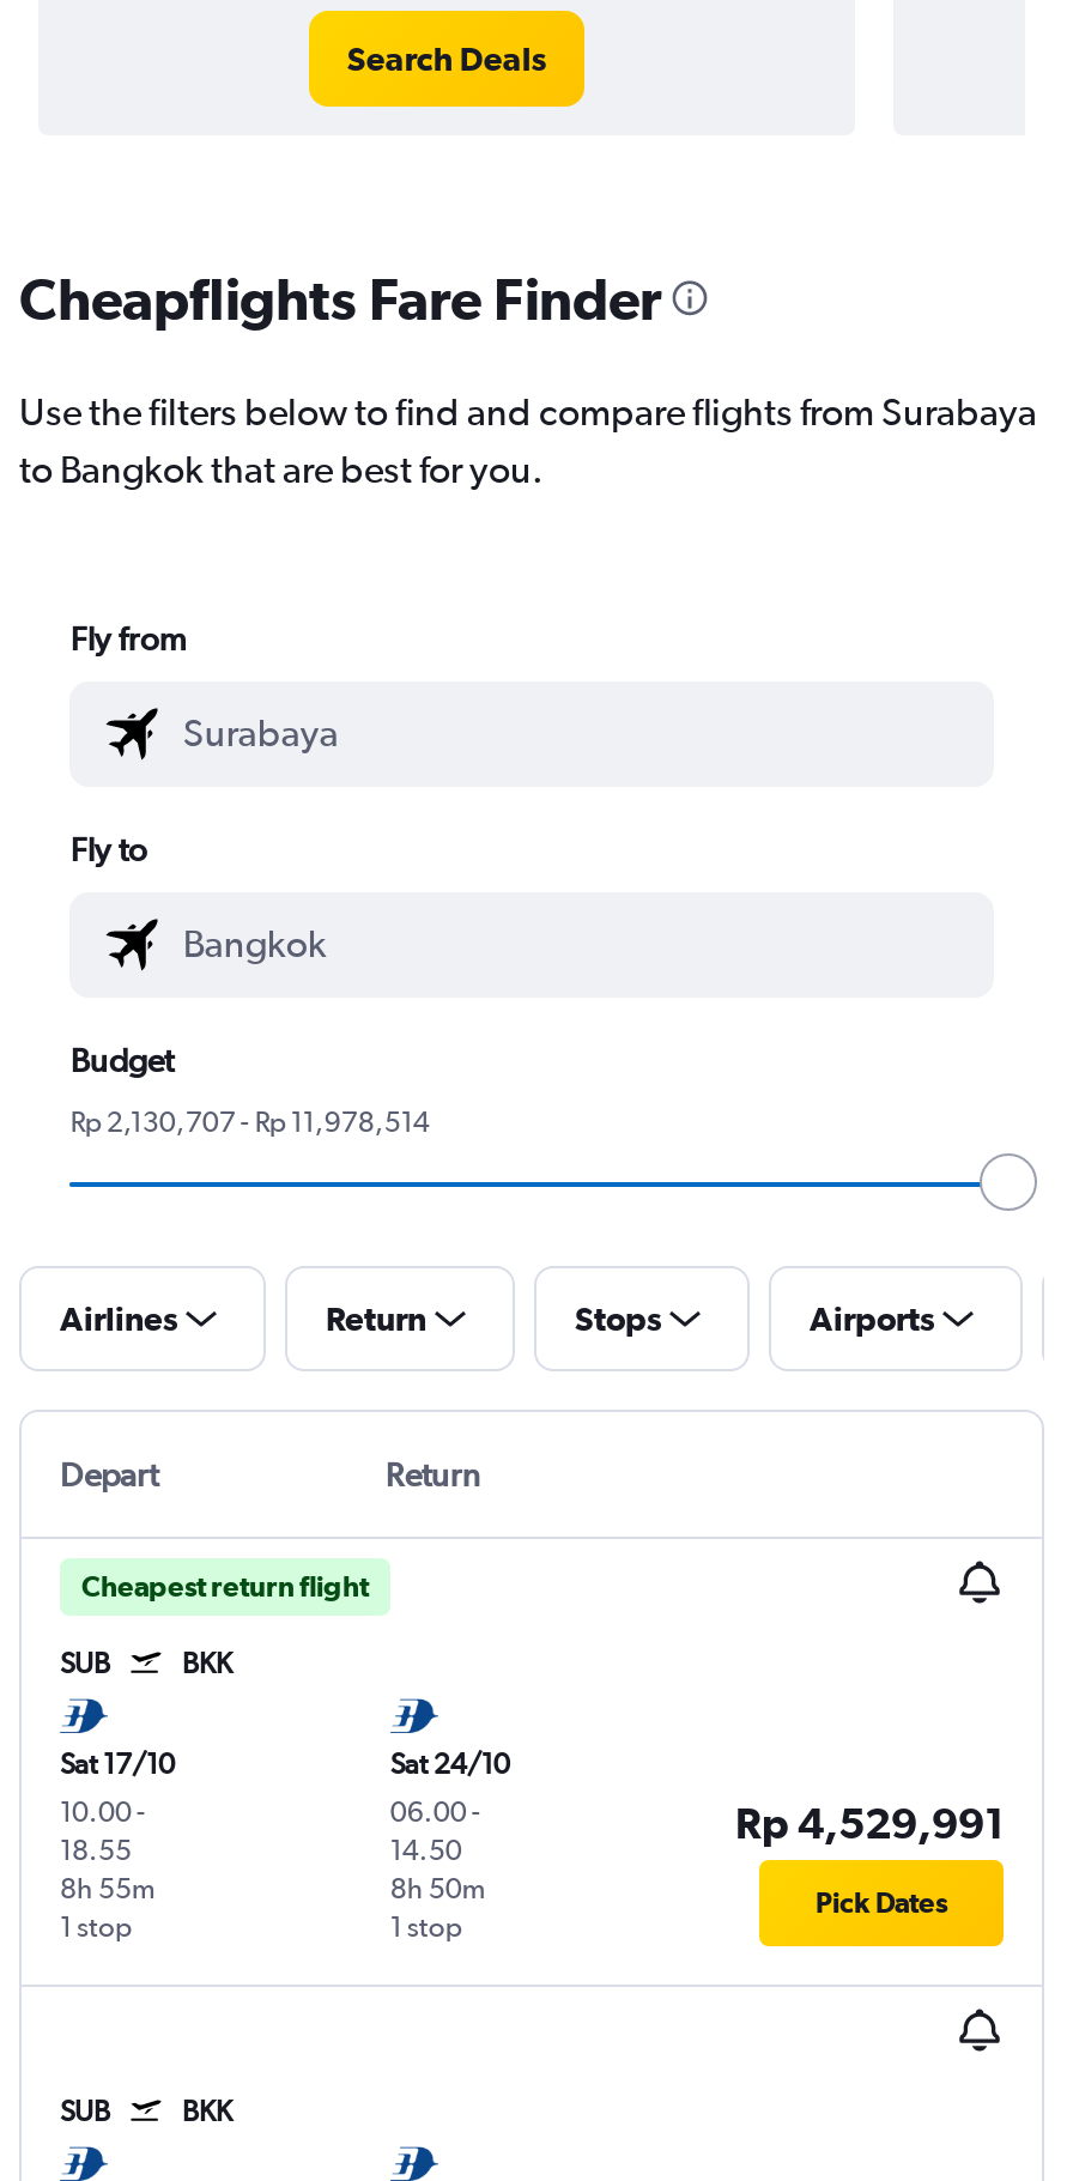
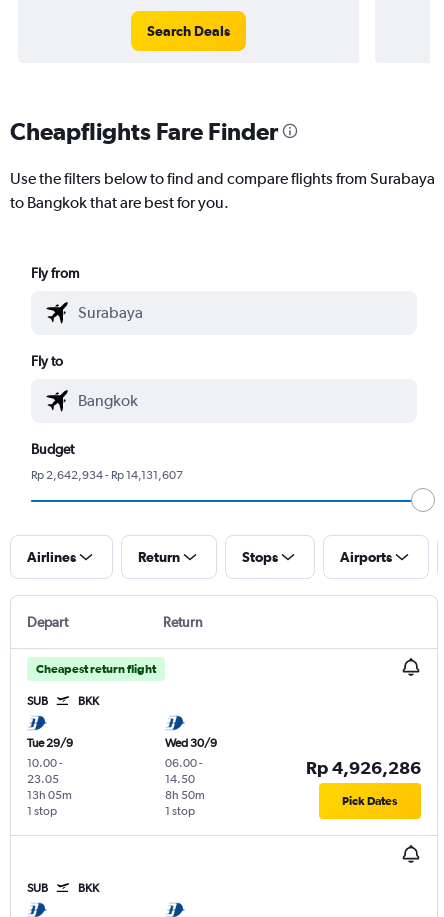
[70,1105,430,1139] Rp 2,130,707 - Rp 11,978,514 -> [31,468,183,482] Rp 2,642,934 - Rp 14,131,607
[60,1747,175,1781] Sat 17/10 -> [27,736,73,750] Tue 29/9
[390,1747,510,1781] Sat 24/10 -> [165,736,217,750] Wed 30/9
[735,1798,1004,1846] Rp 4,529,991 -> [306,757,421,777] Rp 4,926,286
[60,1834,132,1867] 18.55 -> [27,772,59,786] 23.05
[60,1872,156,1906] 8h 55m -> [27,788,72,802] 13h 05m

